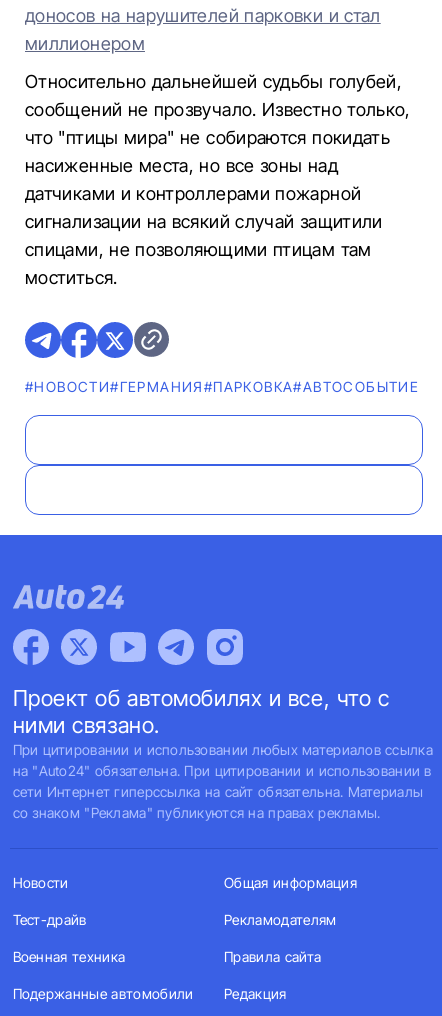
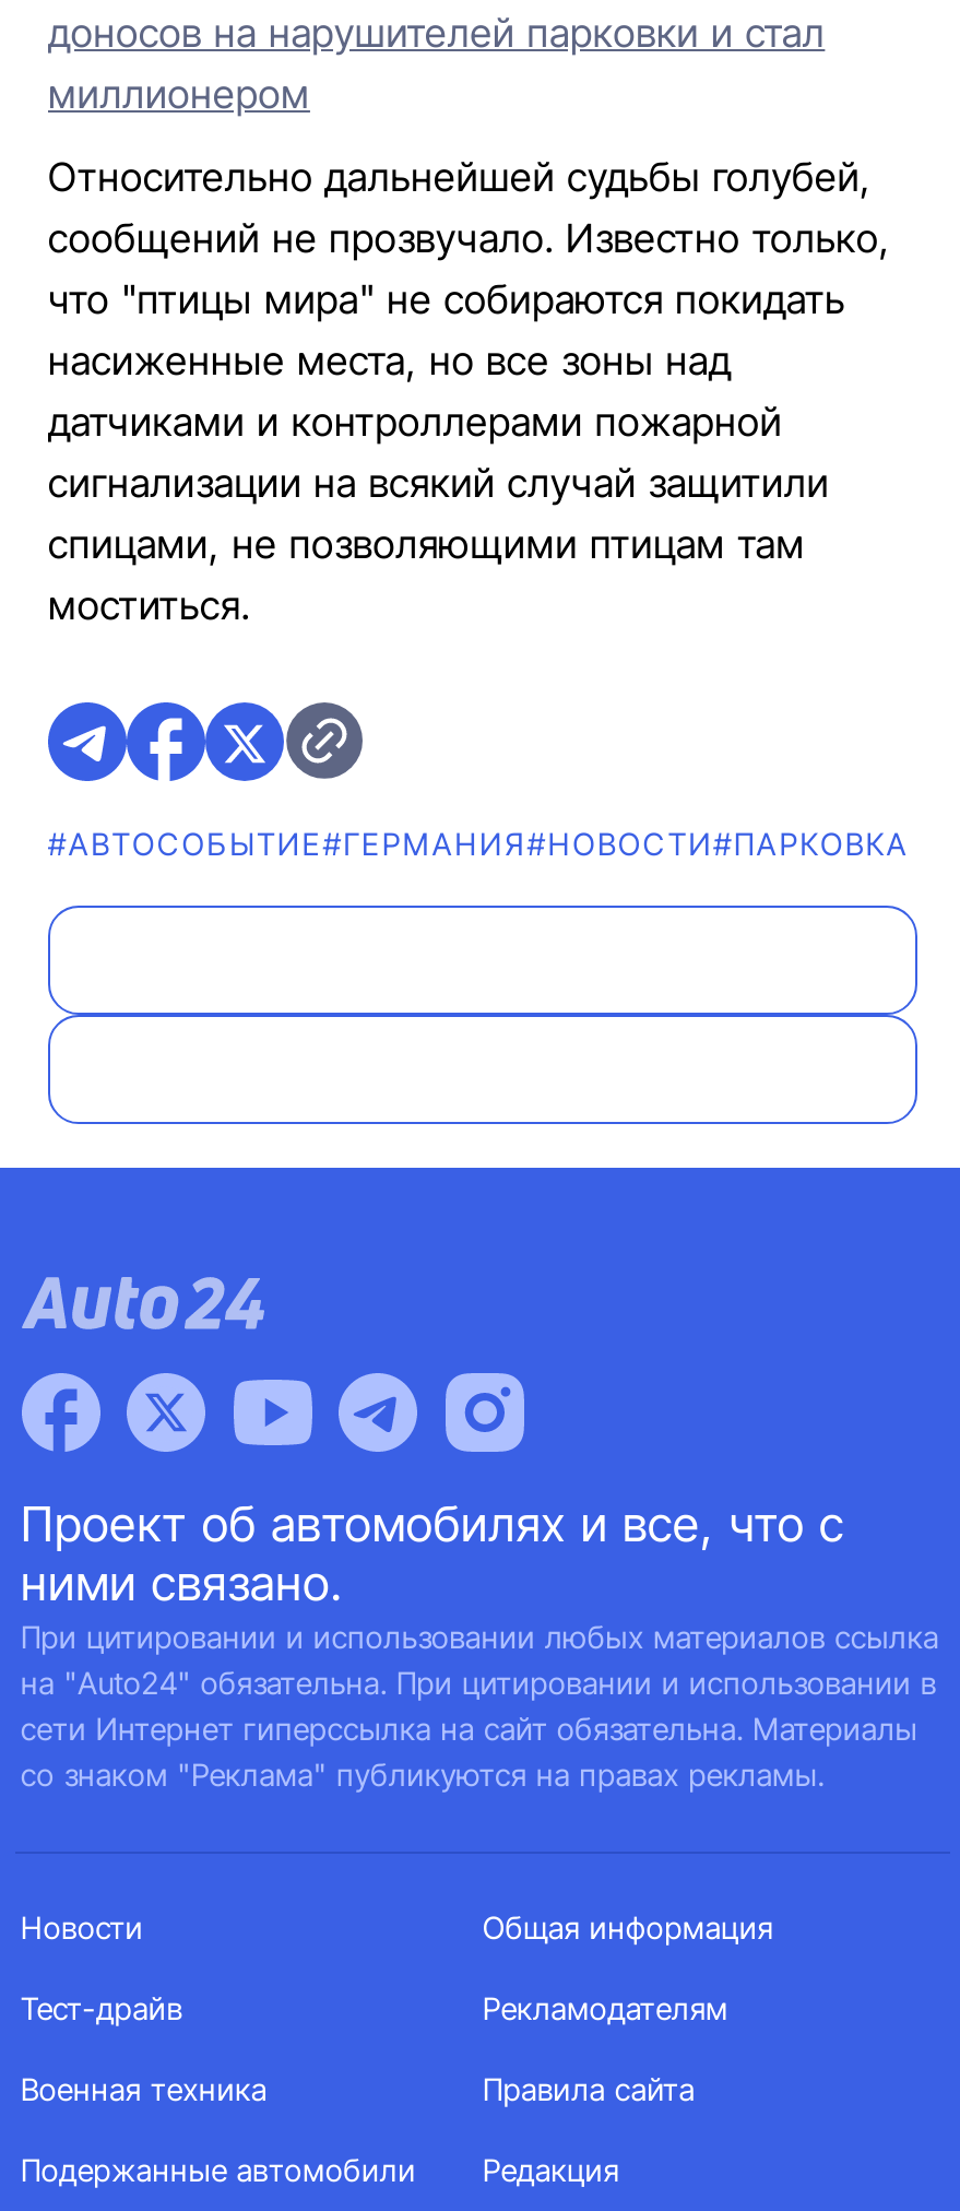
[25,378,419,395] #НОВОСТИ#ГЕРМАНИЯ#ПАРКОВКА#АВТОСОБЫТИЕ -> [48,825,909,862] #АВТОСОБЫТИЕ#ГЕРМАНИЯ#НОВОСТИ#ПАРКОВКА

